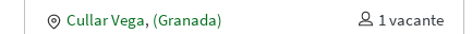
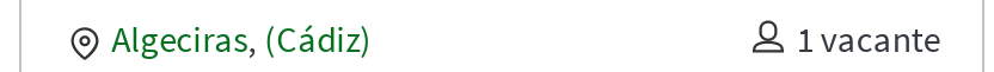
[66,9,222,30] Cullar Vega, (Granada) -> [111,17,372,62] Algeciras, (Cádiz)

